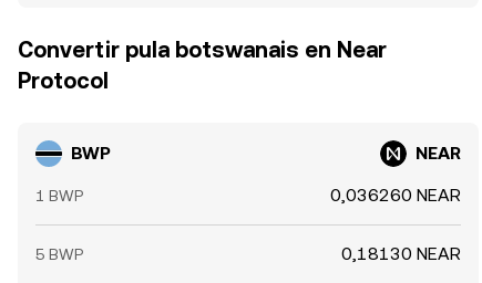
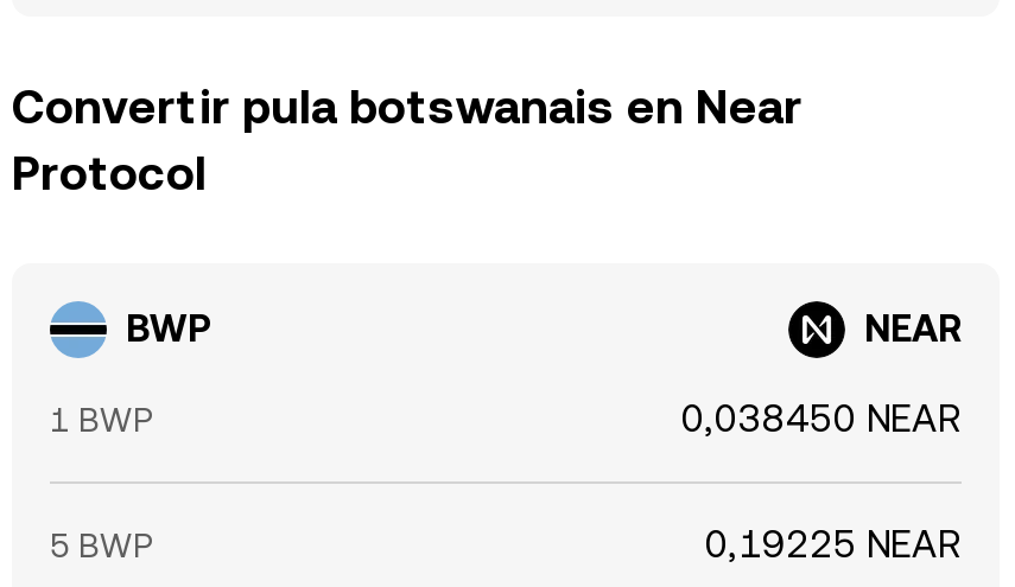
[330,185,461,206] 0,036260 NEAR -> [681,396,962,441] 0,038450 NEAR
[341,243,461,264] 0,18130 NEAR -> [705,522,962,567] 0,19225 NEAR

